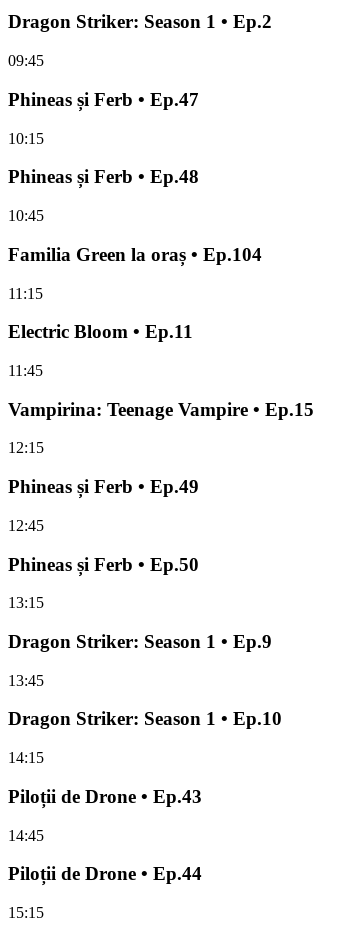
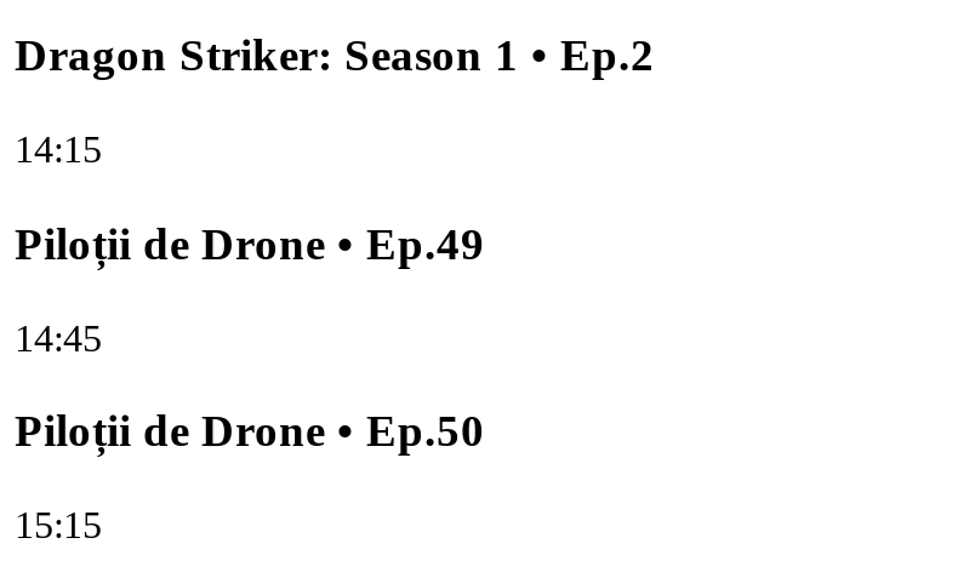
[8,52,314,729] 09:45 | Phineas și Ferb • Ep.47 | 10:15 | Phineas și Ferb • Ep.48 | 10:45 | Familia Green la oraș • Ep.104 | 11:15 | Electric Bloom • Ep.11 | 11:45 | Vampirina: Teenage Vampire • Ep.15 | 12:15 | Phineas și Ferb • Ep.49 | 12:45 | Phineas și Ferb • Ep.50 | 13:15 | Dragon Striker: Season 1 • Ep.9 | 13:45 | Dragon Striker: Season 1 • Ep.10 -> none
[8,786,202,807] Piloții de Drone • Ep.43 -> [15,218,485,269] Piloții de Drone • Ep.49
[8,863,202,884] Piloții de Drone • Ep.44 -> [15,405,485,456] Piloții de Drone • Ep.50

